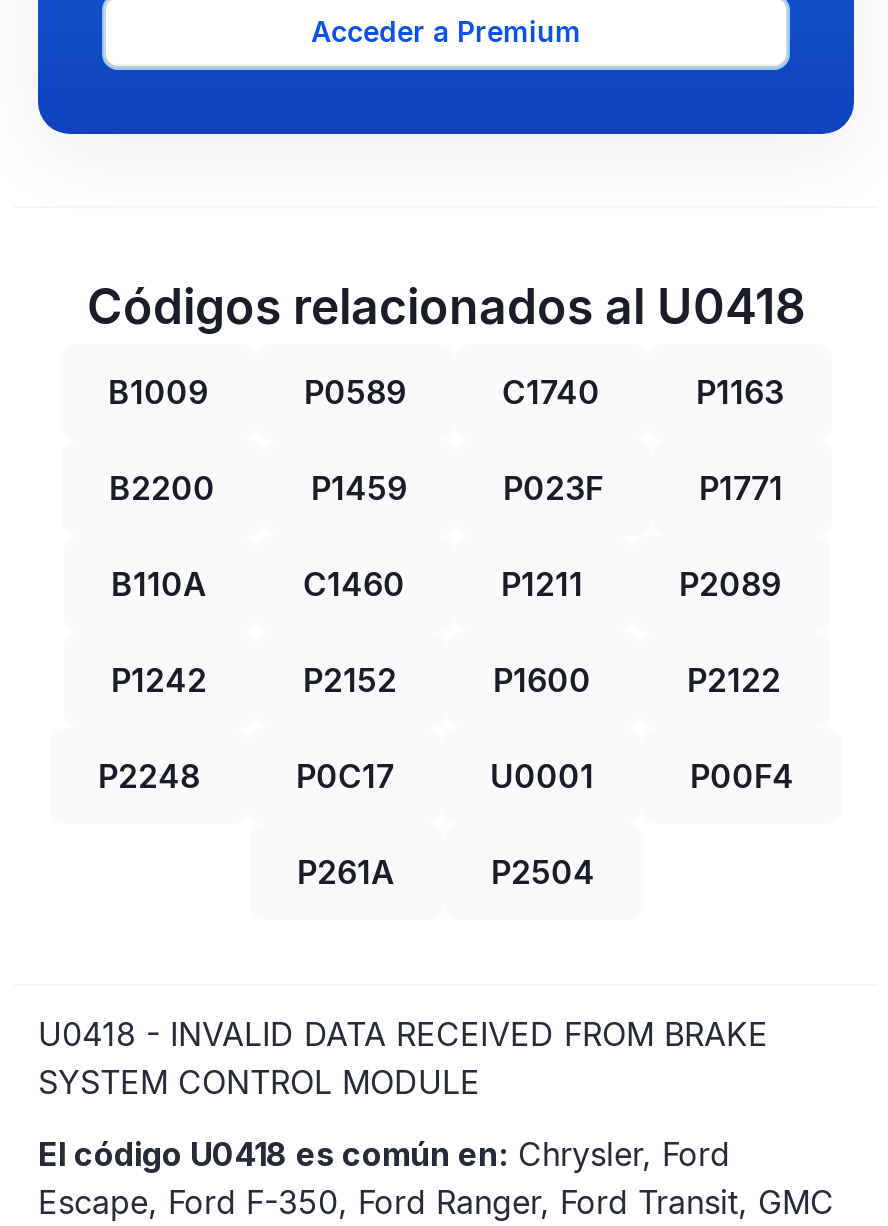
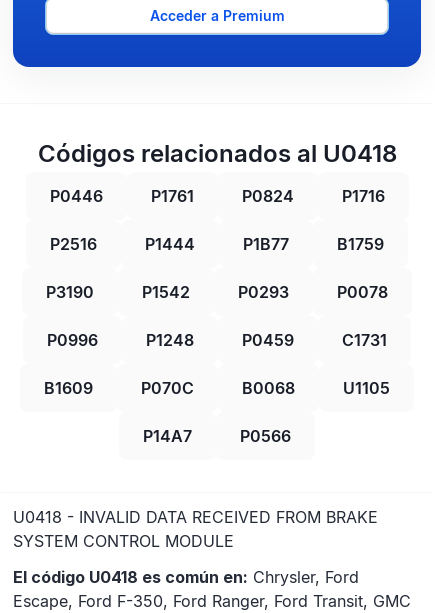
[108,372,784,412] B1009 | P0589 | C1740 | P1163 -> [49,186,384,206] P0446 | P1761 | P0824 | P1716
[109,468,783,508] B2200 | P1459 | P023F | P1771 -> [50,234,384,254] P2516 | P1444 | P1B77 | B1759
[111,564,781,604] B110A | C1460 | P1211 | P2089 -> [46,282,388,302] P3190 | P1542 | P0293 | P0078
[111,660,781,700] P1242 | P2152 | P1600 | P2122 -> [47,330,387,350] P0996 | P1248 | P0459 | C1731
[98,756,794,796] P2248 | P0C17 | U0001 | P00F4 -> [44,378,390,398] B1609 | P070C | B0068 | U1105
[297,852,595,892] P261A | P2504 -> [143,426,291,446] P14A7 | P0566

